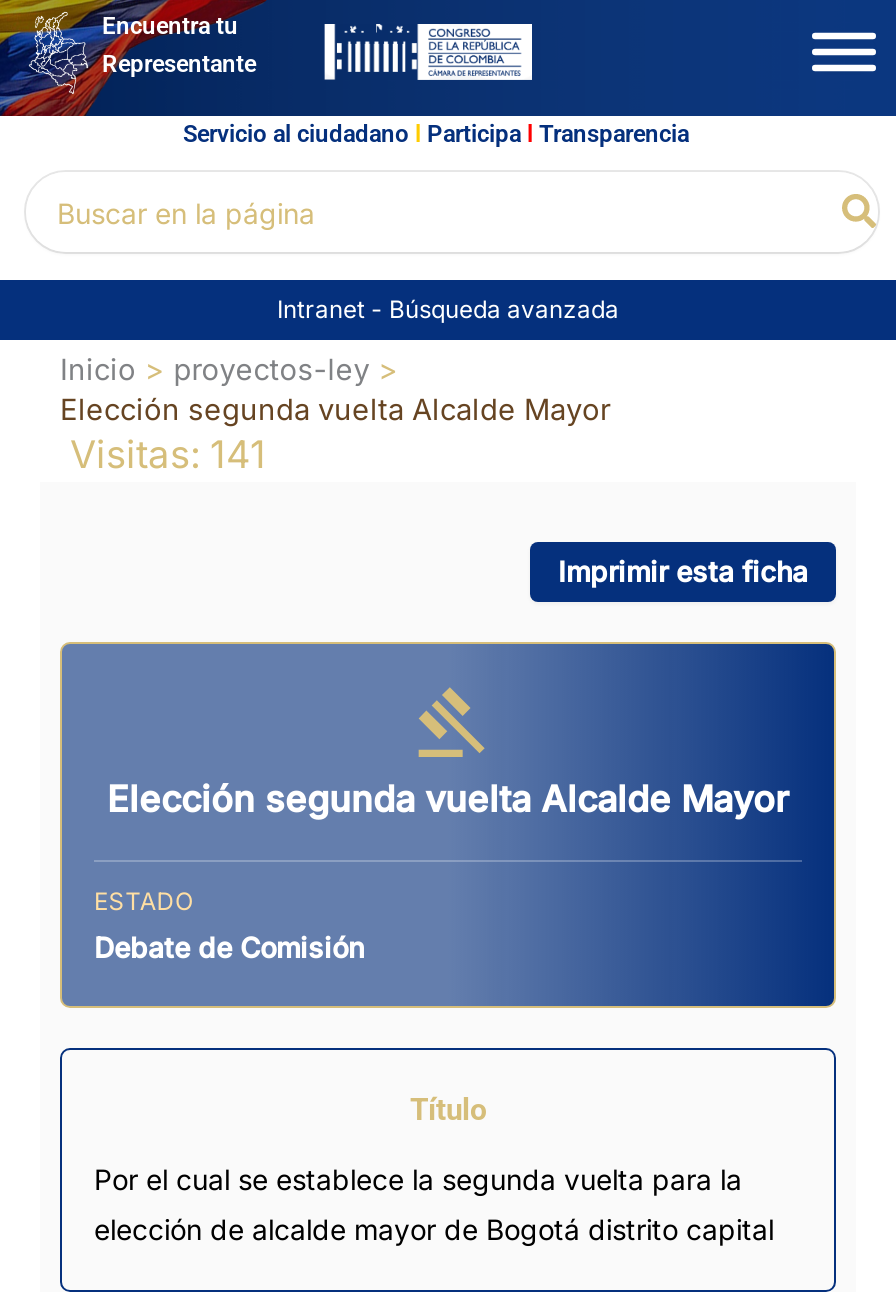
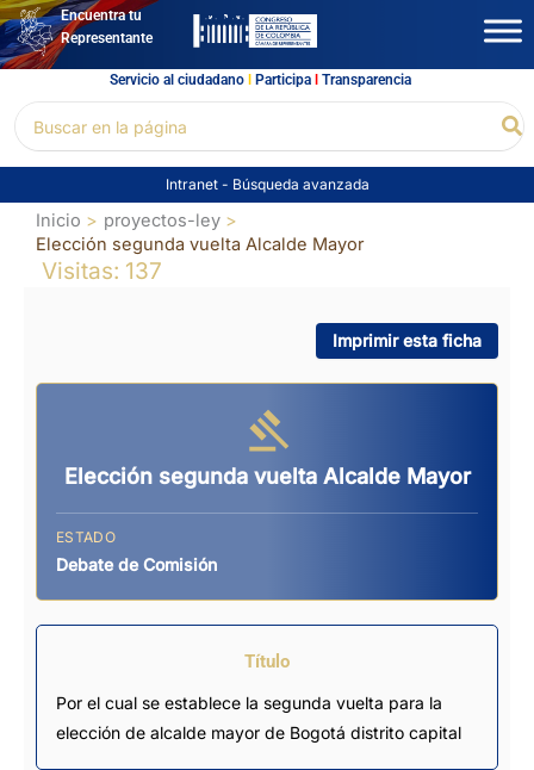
[70,431,266,477] Visitas: 141 -> [42,257,162,284] Visitas: 137

